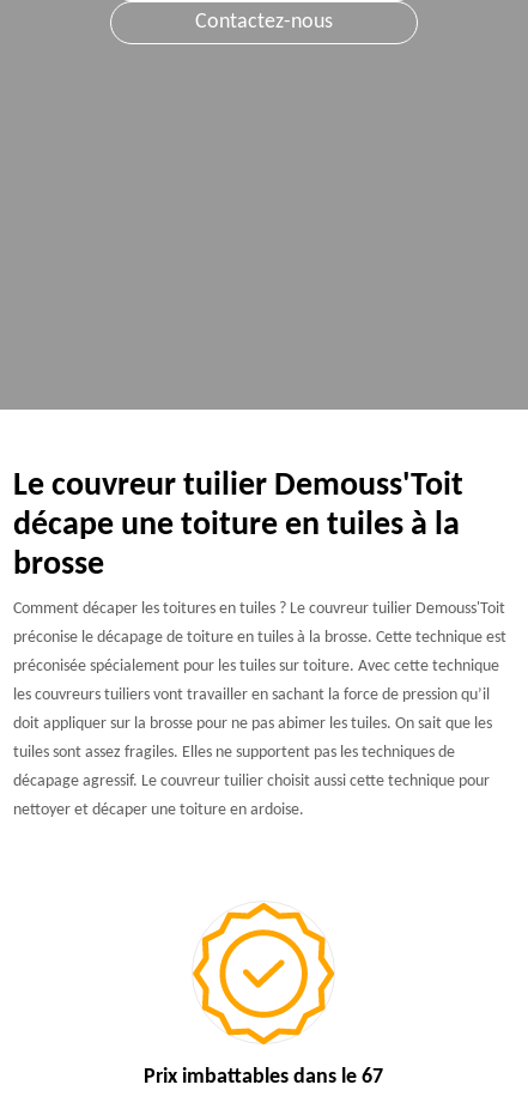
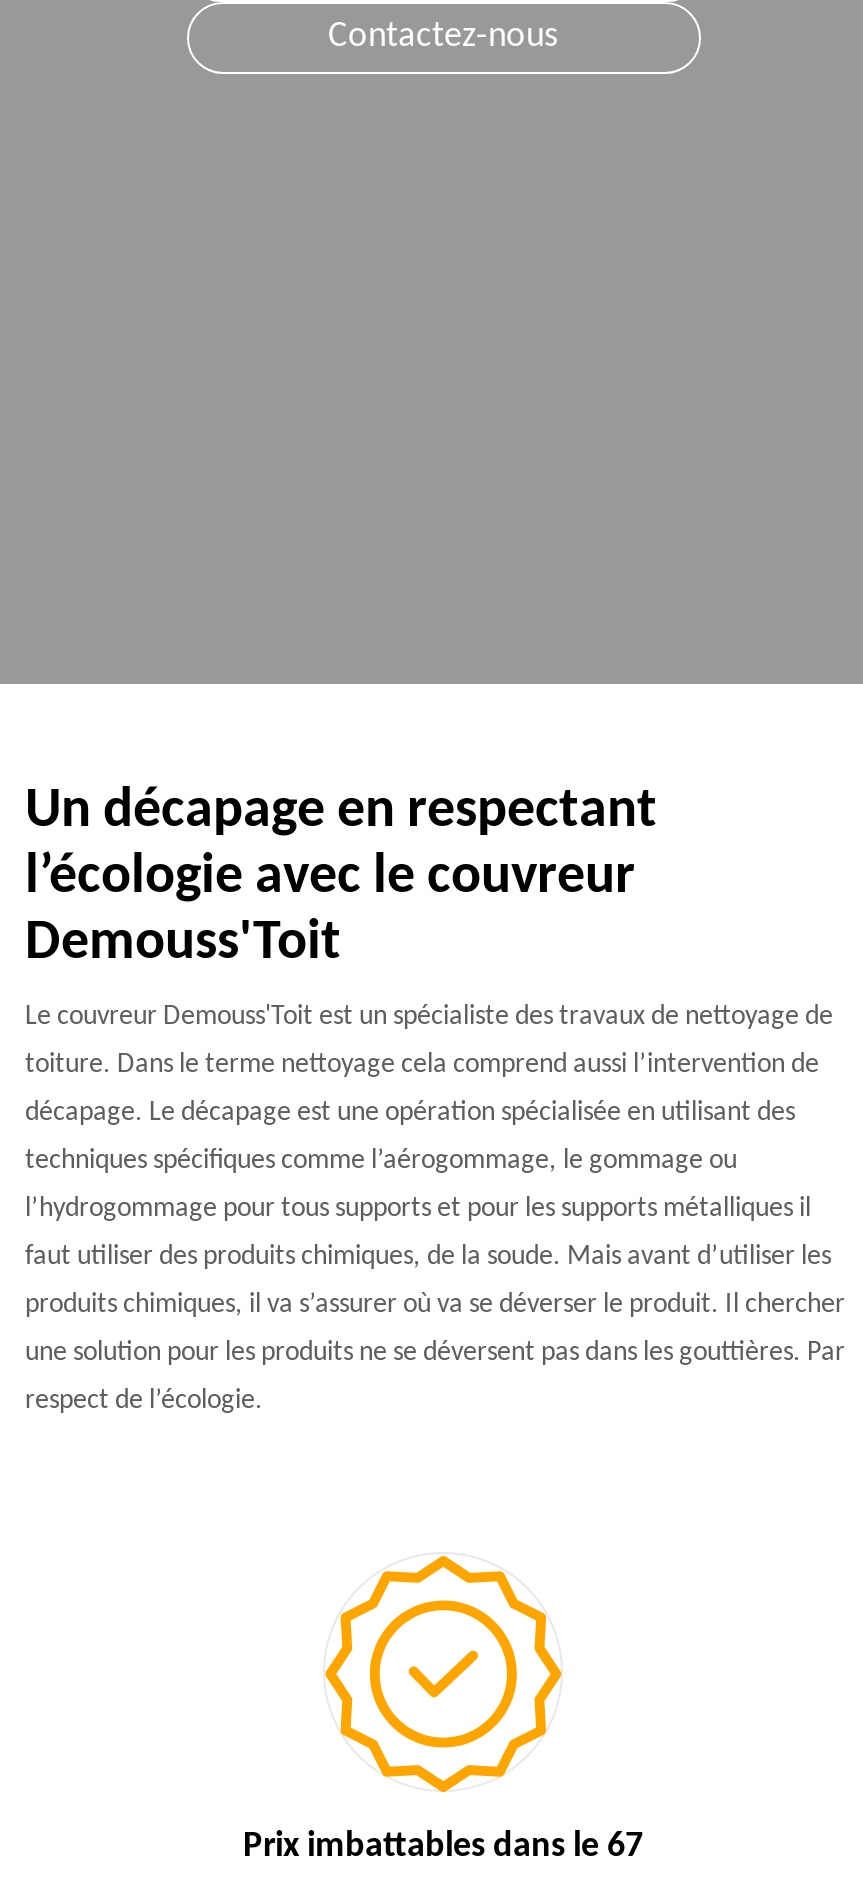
[13,469,506,819] Le couvreur tuilier Demouss'Toit | décape une toiture en tuiles à la | brosse | Comment décaper les toitures en tuiles ? Le couvreur tuilier Demouss'Toit | préconise le décapage de toiture en tuiles à la brosse. Cette technique est | préconisée spécialement pour les tuiles sur toiture. Avec cette technique | les couvreurs tuiliers vont travailler en sachant la force de pression qu’il | doit appliquer sur la brosse pour ne pas abimer les tuiles. On sait que les | tuiles sont assez fragiles. Elles ne supportent pas les techniques de | décapage agressif. Le couvreur tuilier choisit aussi cette technique pour | nettoyer et décaper une toiture en ardoise. -> [25,784,845,1416] Un décapage en respectant | l’écologie avec le couvreur | Demouss'Toit | Le couvreur Demouss'Toit est un spécialiste des travaux de nettoyage de | toiture. Dans le terme nettoyage cela comprend aussi l’intervention de | décapage. Le décapage est une opération spécialisée en utilisant des | techniques spécifiques comme l’aérogommage, le gommage ou | l’hydrogommage pour tous supports et pour les supports métalliques il | faut utiliser des produits chimiques, de la soude. Mais avant d’utiliser les | produits chimiques, il va s’assurer où va se déverser le produit. Il chercher | une solution pour les produits ne se déversent pas dans les gouttières. Par | respect de l’écologie.

